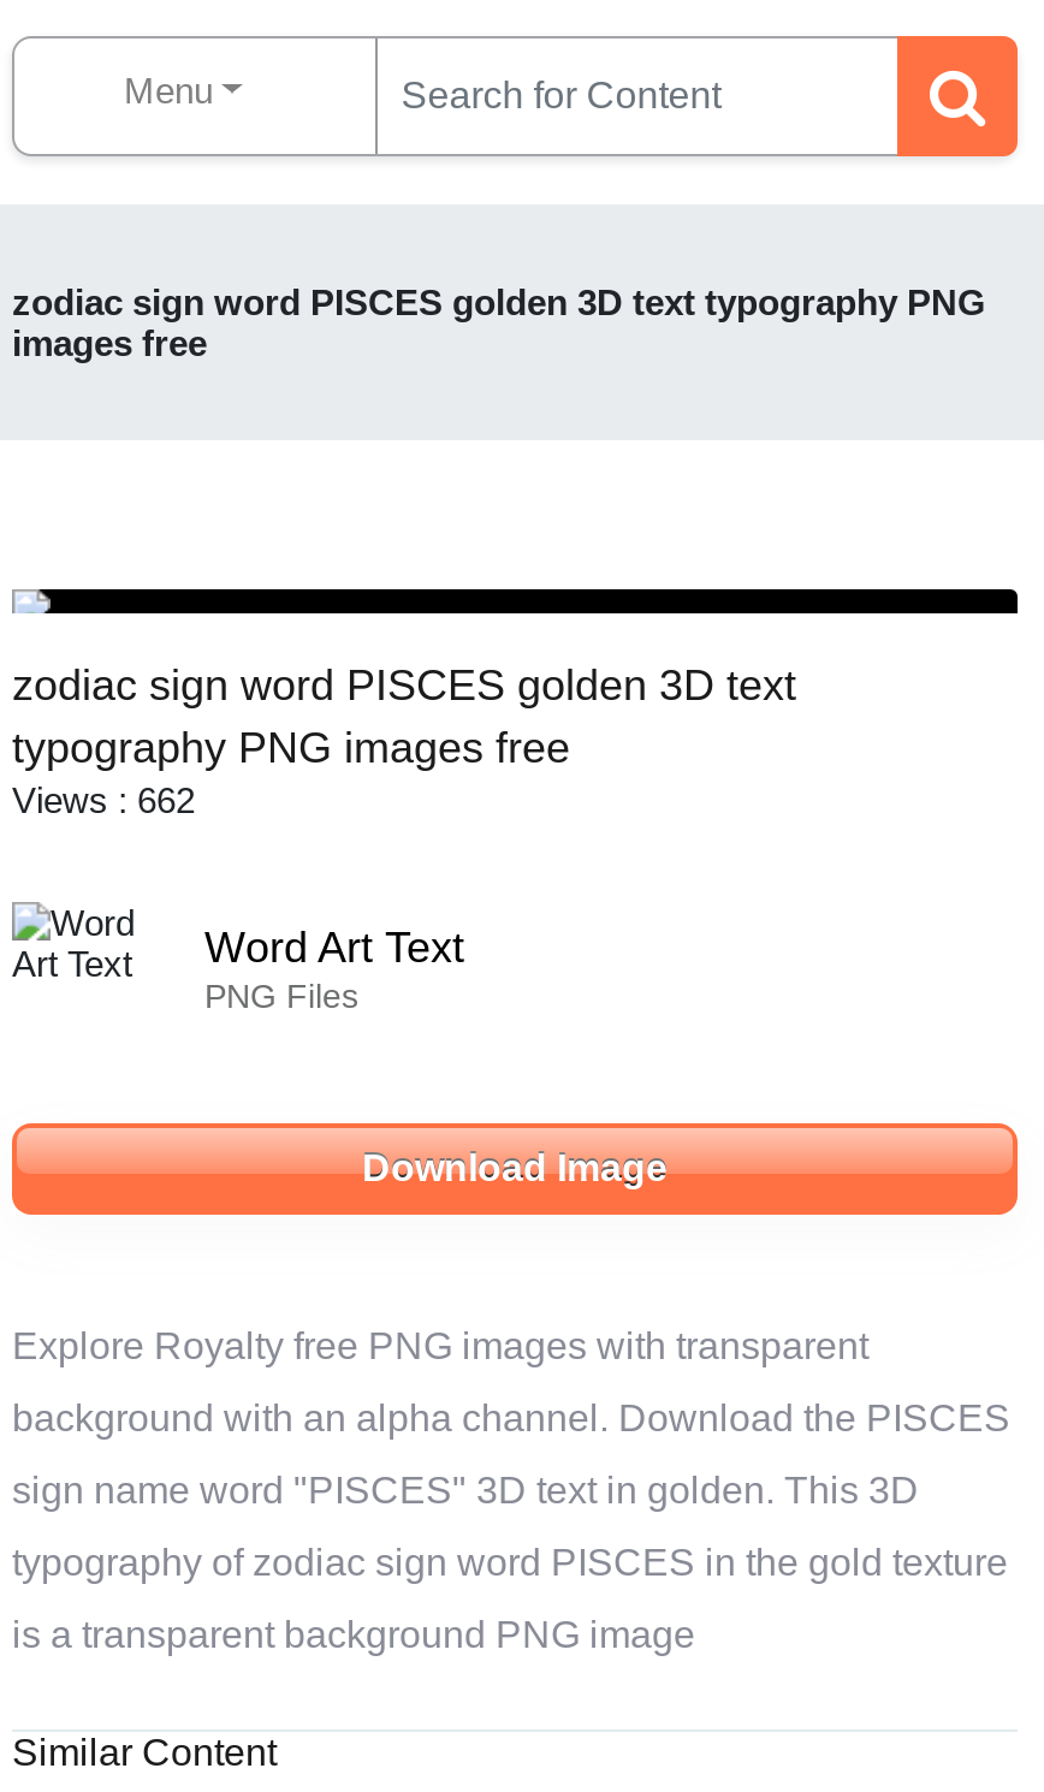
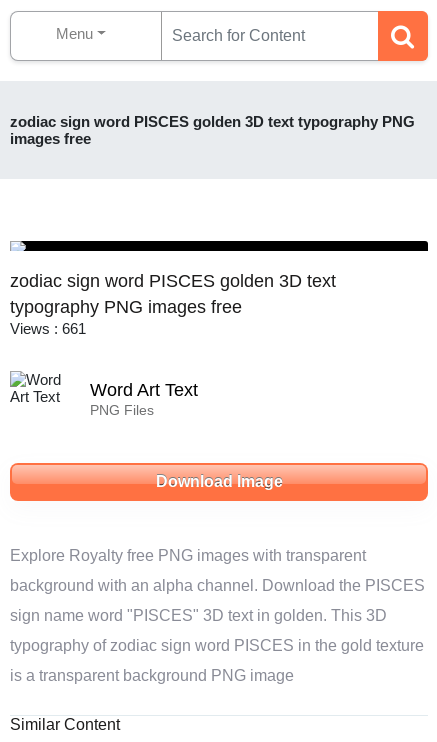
[12,779,195,820] Views : 662 -> [10,320,86,337] Views : 661

